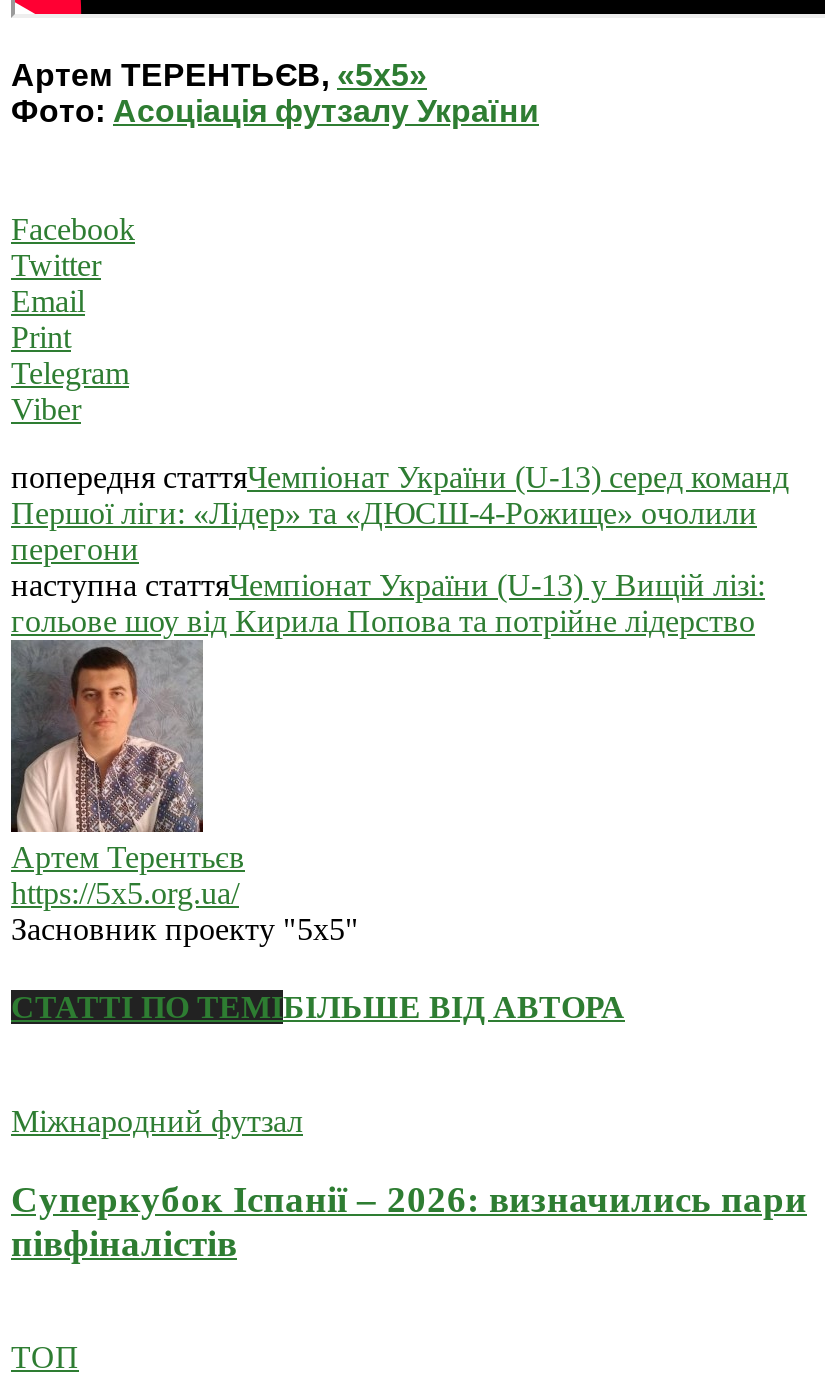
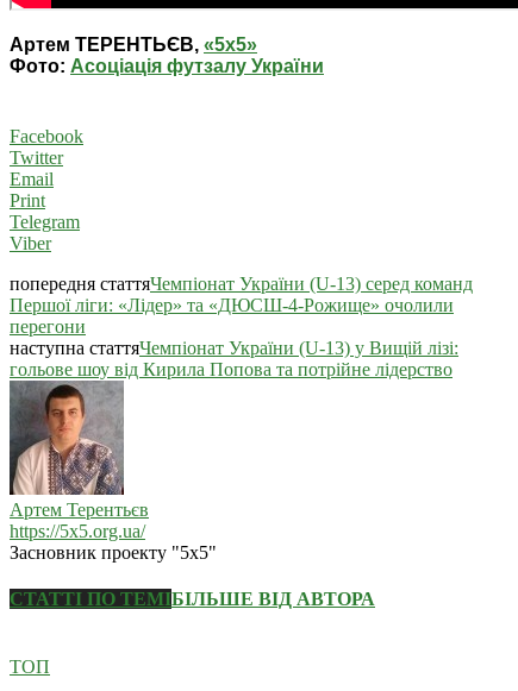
[11,1105,807,1264] Міжнародний футзал | Суперкубок Іспанії – 2026: визначились пари | півфіналістів -> none

